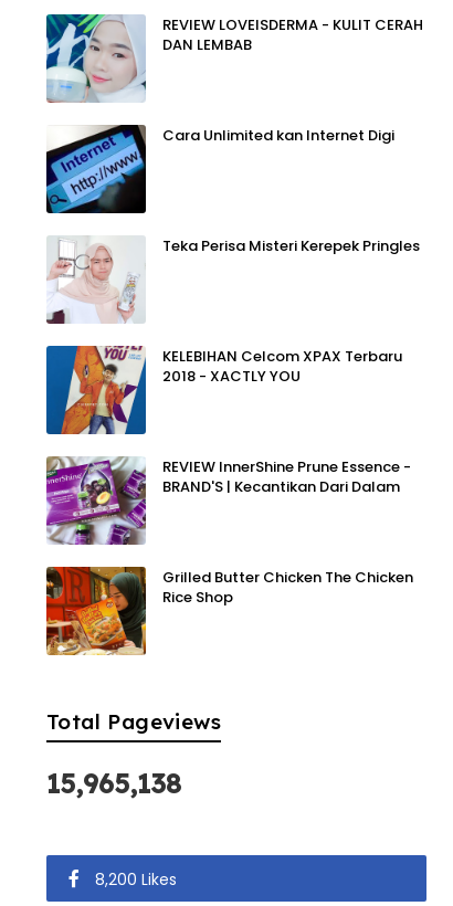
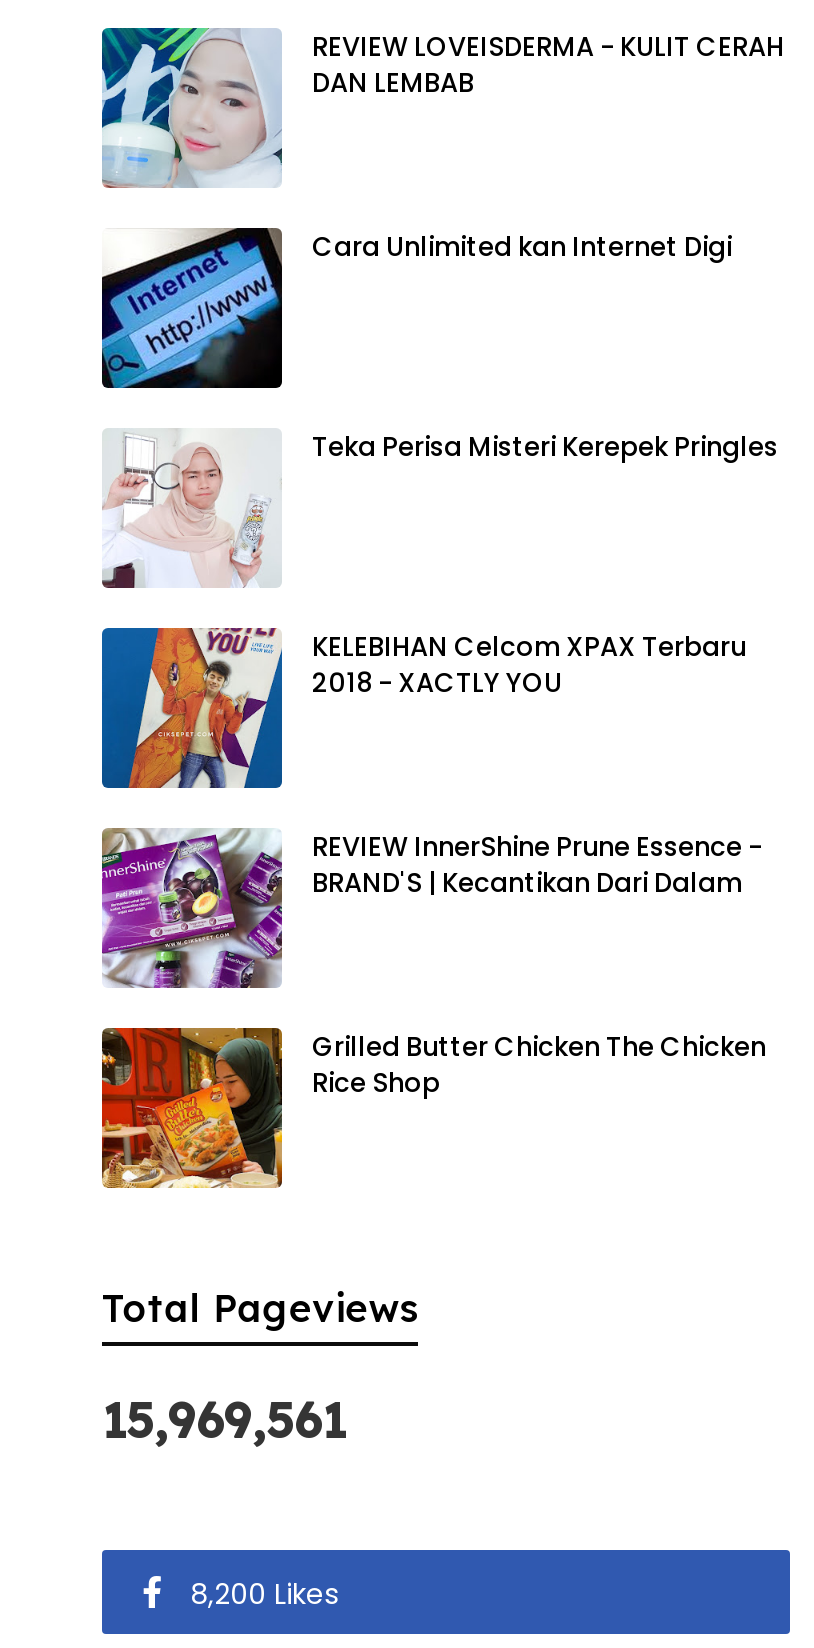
[46,766,181,800] 15,965,138 -> [102,1389,346,1449] 15,969,561

